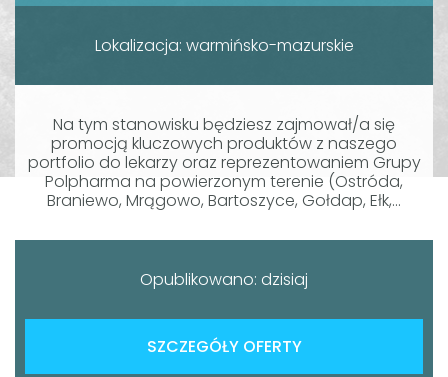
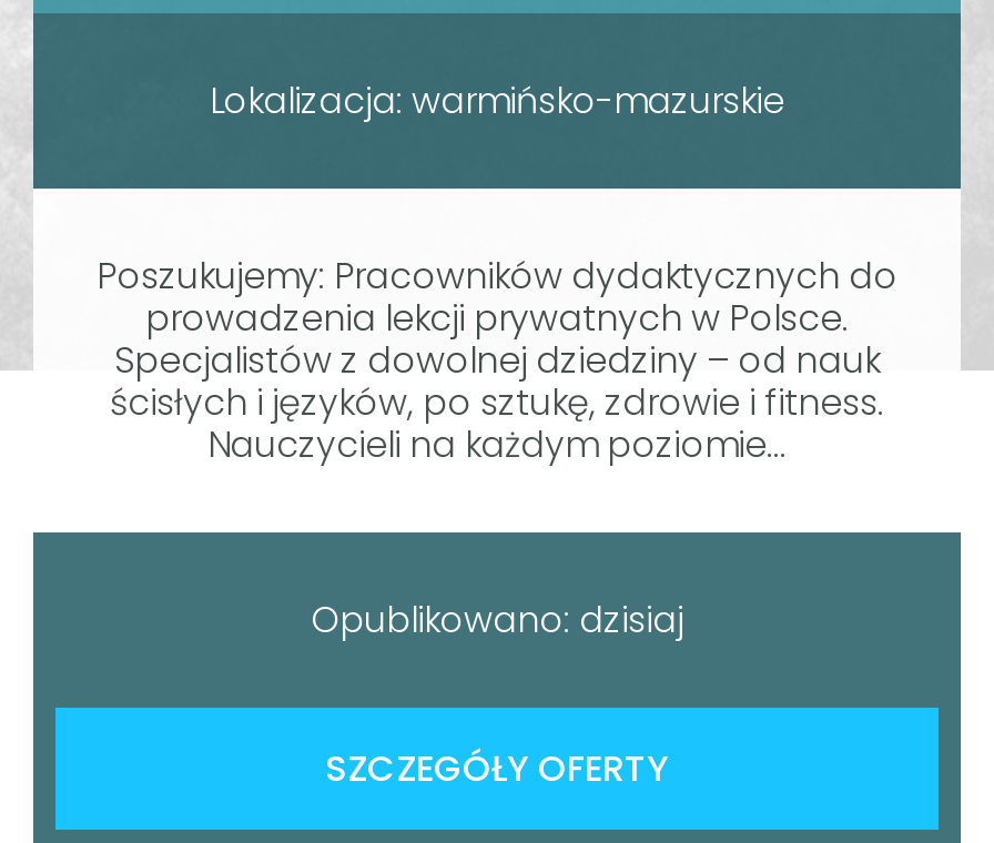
[27,113,420,212] Na tym stanowisku będziesz zajmował/a się | promocją kluczowych produktów z naszego | portfolio do lekarzy oraz reprezentowaniem Grupy | Polpharma na powierzonym terenie (Ostróda, | Braniewo, Mrągowo, Bartoszyce, Gołdap, Ełk,... -> [97,250,897,469] Poszukujemy: Pracowników dydaktycznych do | prowadzenia lekcji prywatnych w Polsce. | Specjalistów z dowolnej dziedziny – od nauk | ścisłych i języków, po sztukę, zdrowie i fitness. | Nauczycieli na każdym poziomie...

